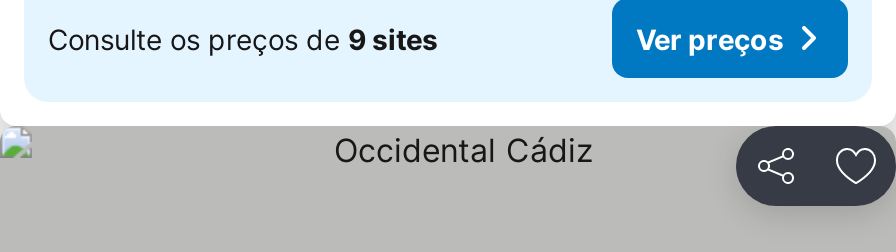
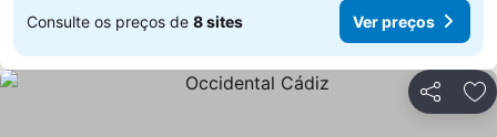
[48,21,438,55] Consulte os preços de 9 sites -> [27,12,243,30] Consulte os preços de 8 sites

